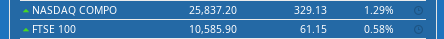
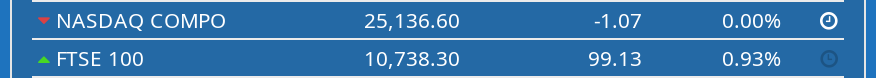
[189,3,237,17] 25,837.20 -> [364,6,460,34] 25,136.60
[294,3,327,17] 329.13 -> [594,6,642,34] -1.07
[364,3,394,17] 1.29% -> [722,6,782,34] 0.00%
[189,22,237,36] 10,585.90 -> [364,44,460,72] 10,738.30
[300,22,327,36] 61.15 -> [588,44,642,72] 99.13
[364,22,394,36] 0.58% -> [722,44,782,72] 0.93%

